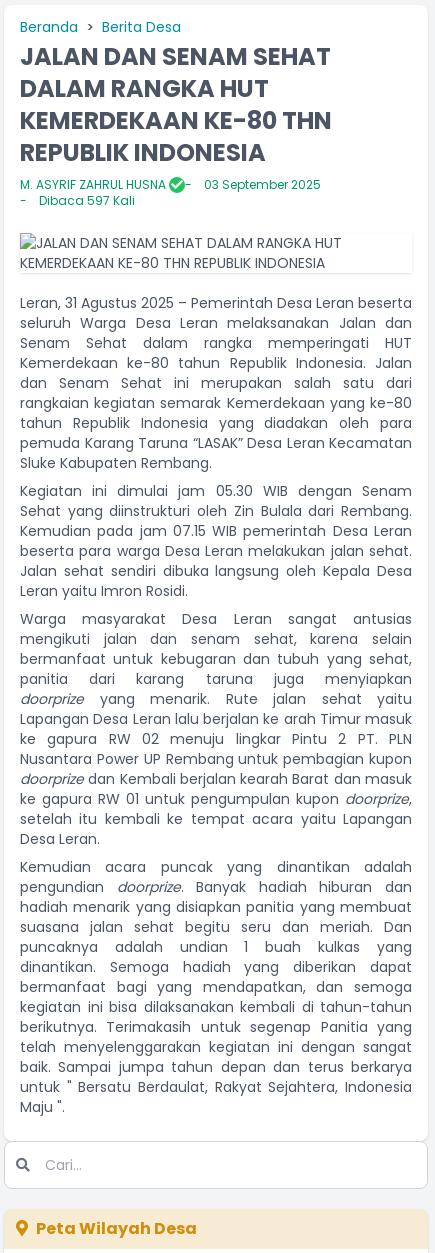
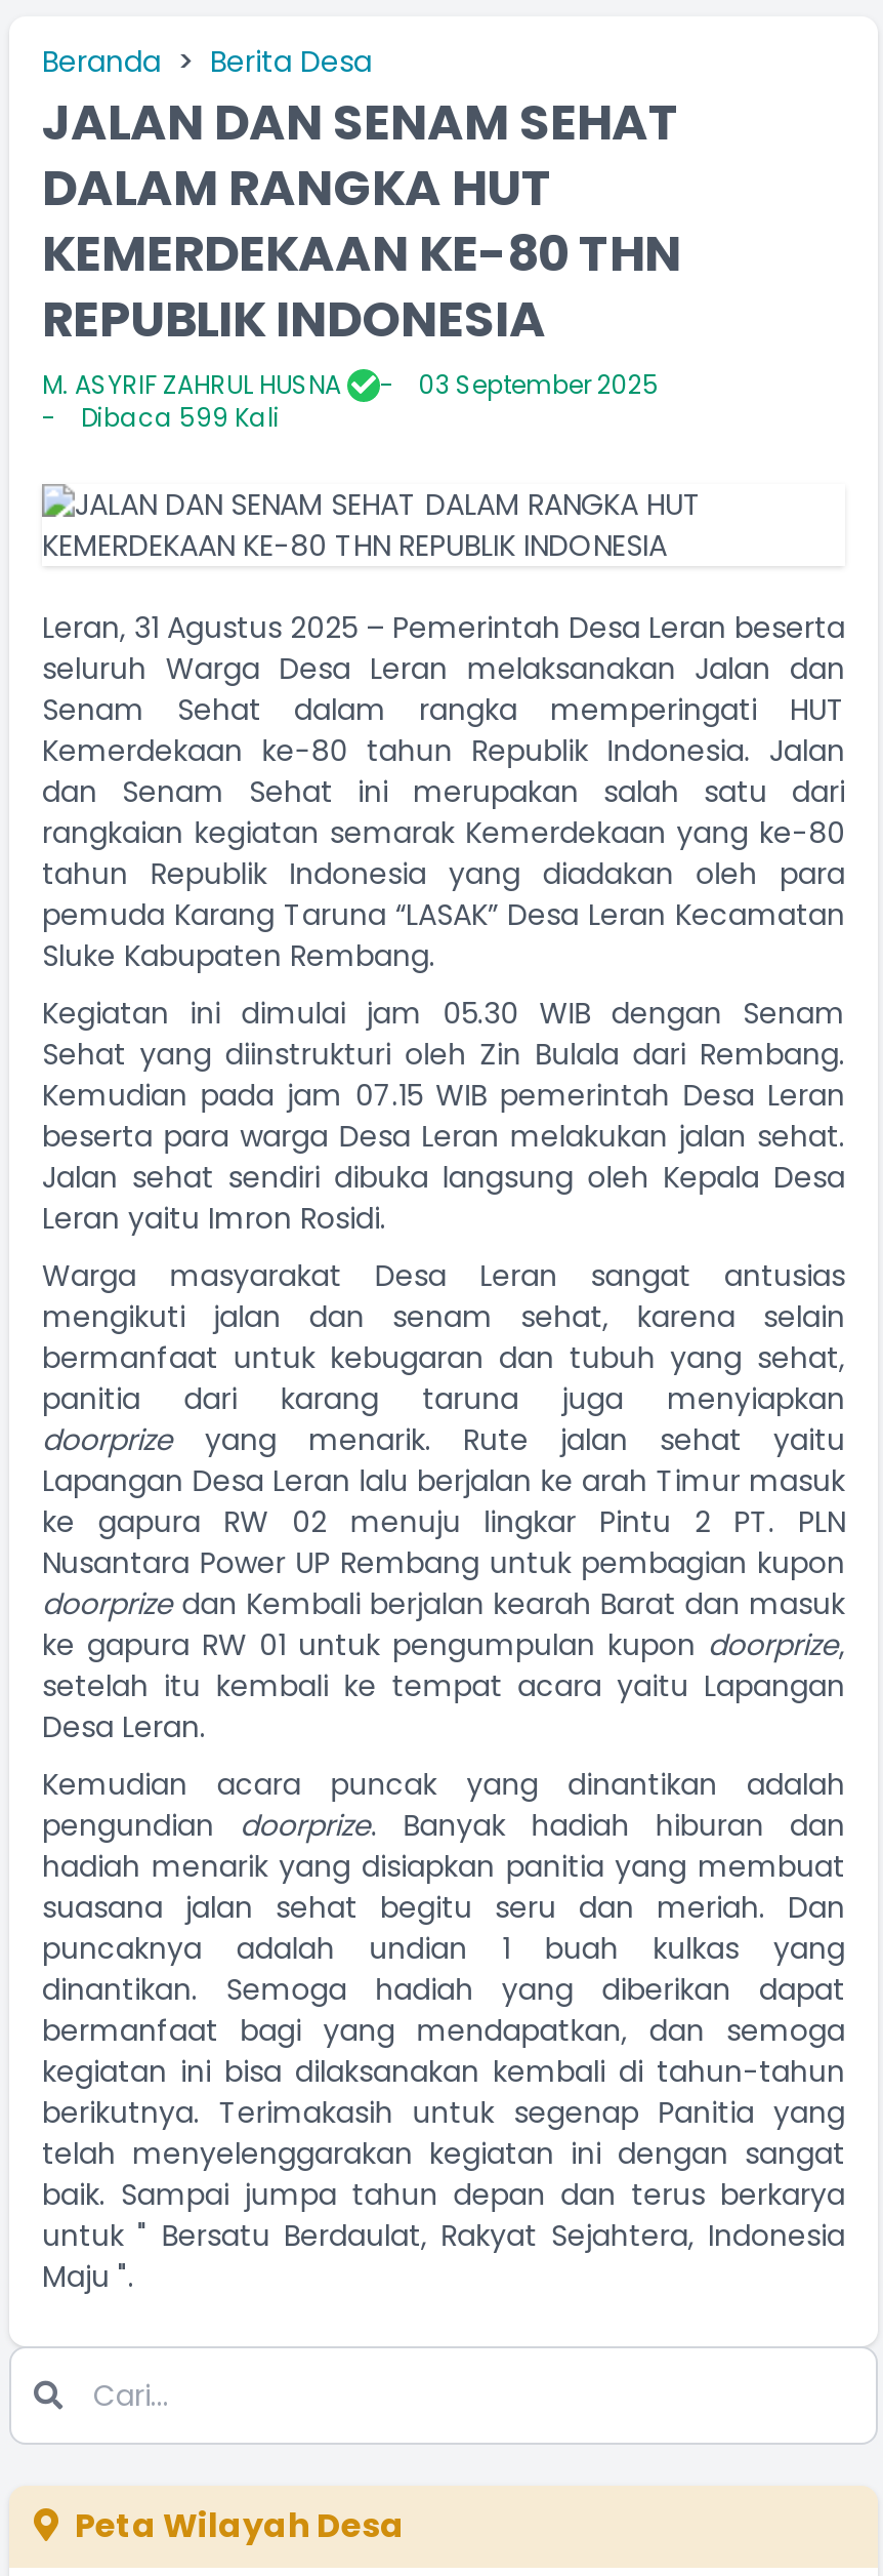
[39,192,135,209] Dibaca 597 Kali -> [81,400,280,435] Dibaca 599 Kali

